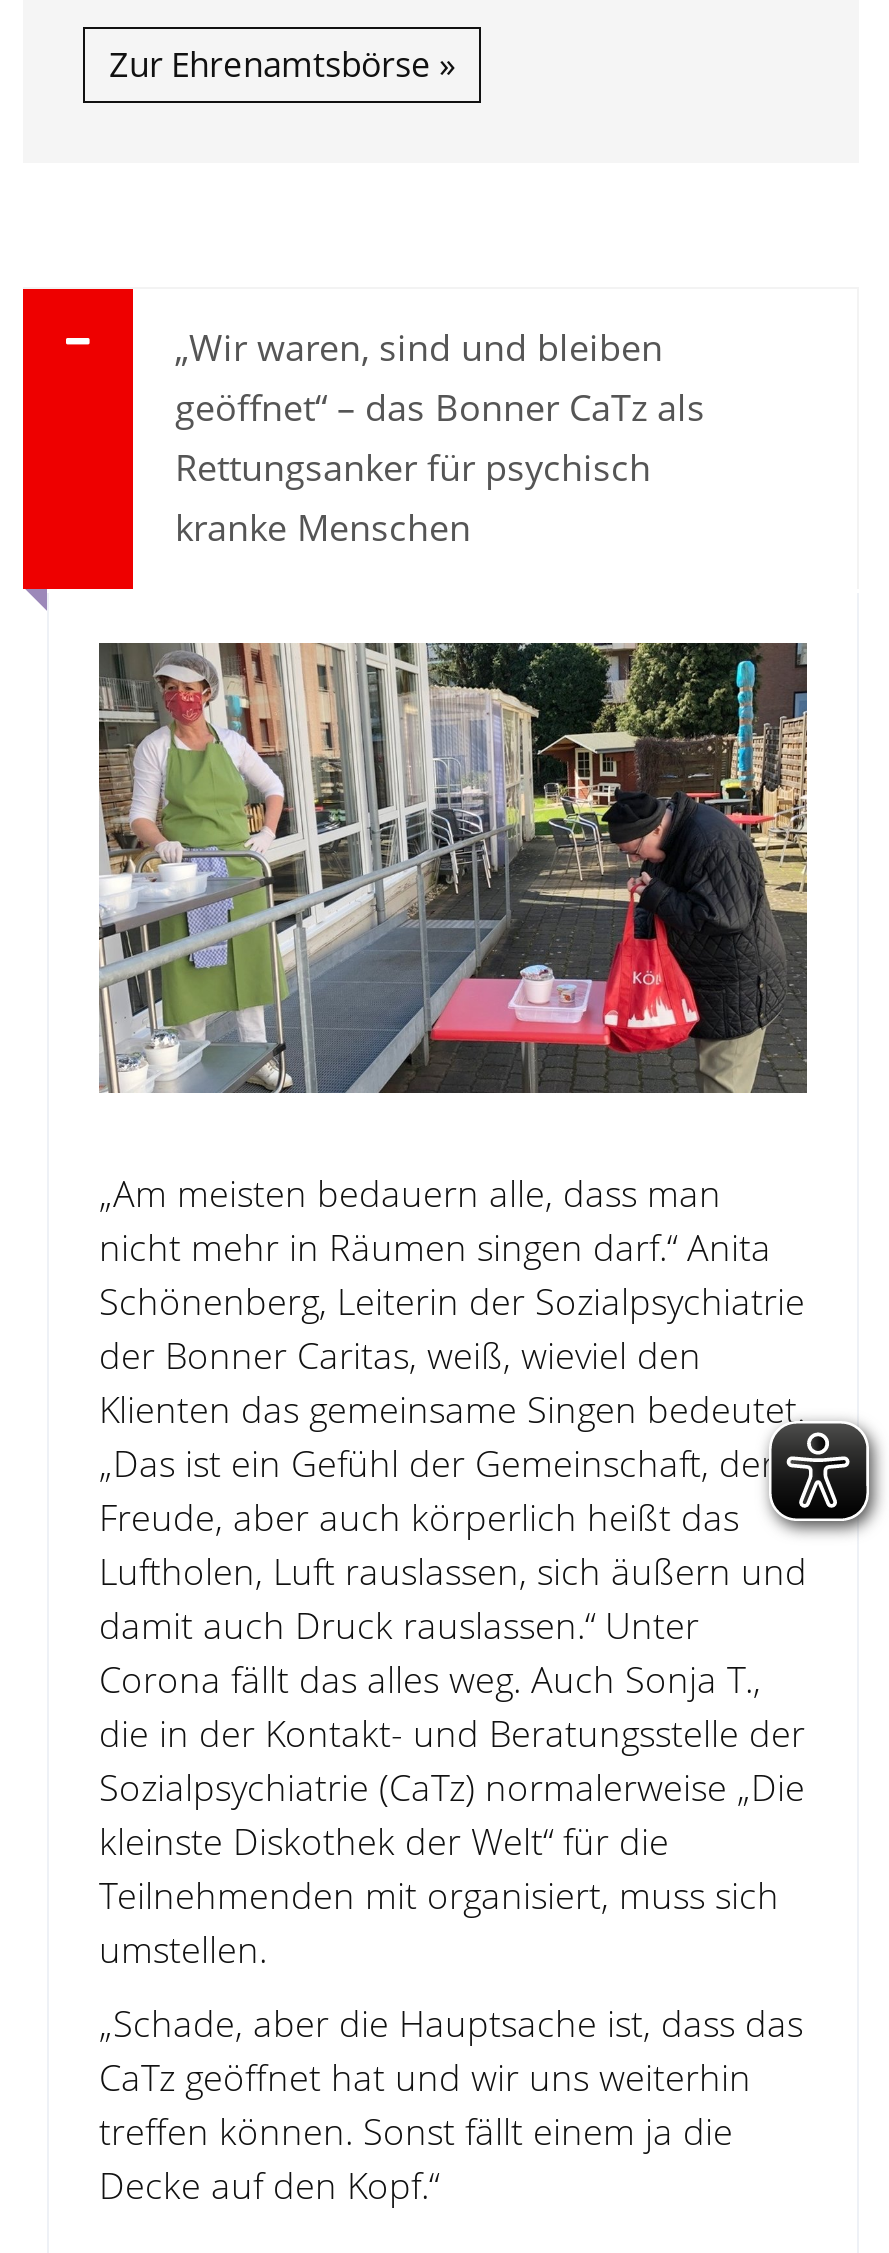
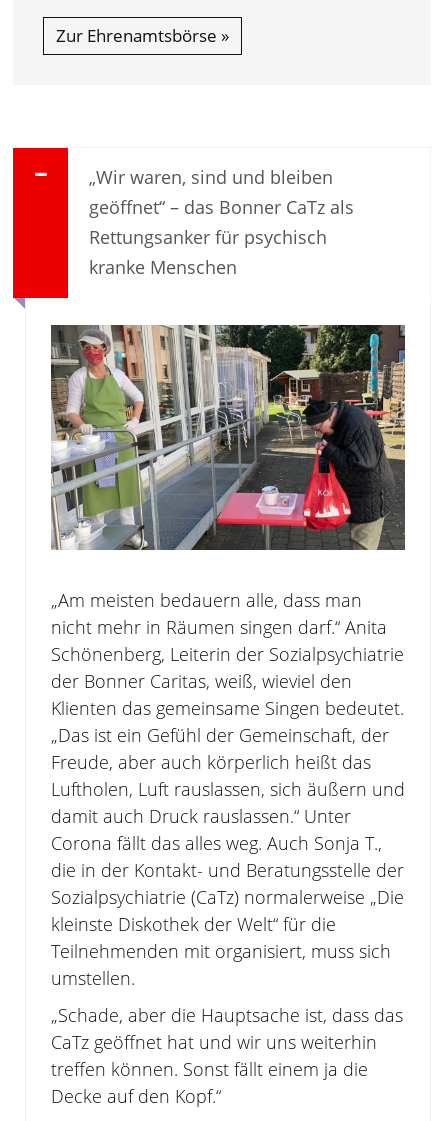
[767,1421,881,1535] [image] -> none

